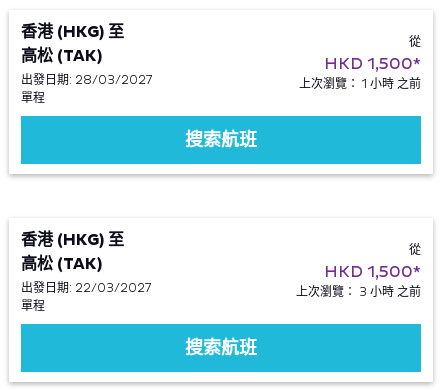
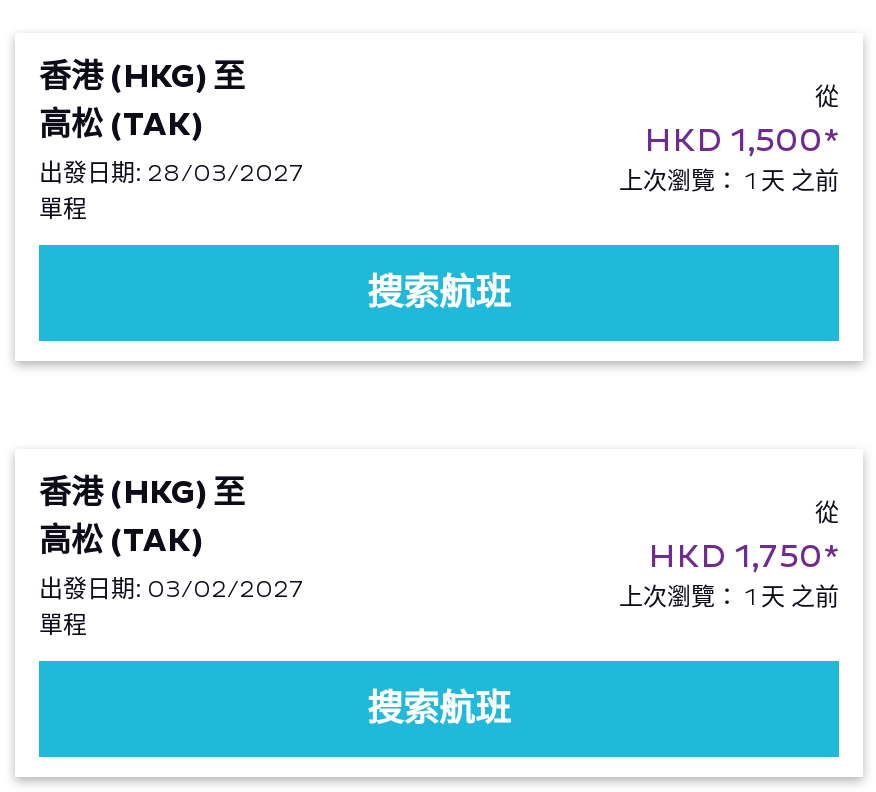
[299,77,421,92] 上次瀏覽： 1 小時 之前 -> [619,167,839,197] 上次瀏覽： 1 天 之前
[296,262,421,300] HKD 1,500* | 上次瀏覽： 3 小時 之前 -> [619,537,839,613] HKD 1,750* | 上次瀏覽： 1 天 之前
[21,281,151,296] 出發日期: 22/03/2027 -> [39,575,301,605] 出發日期: 03/02/2027

